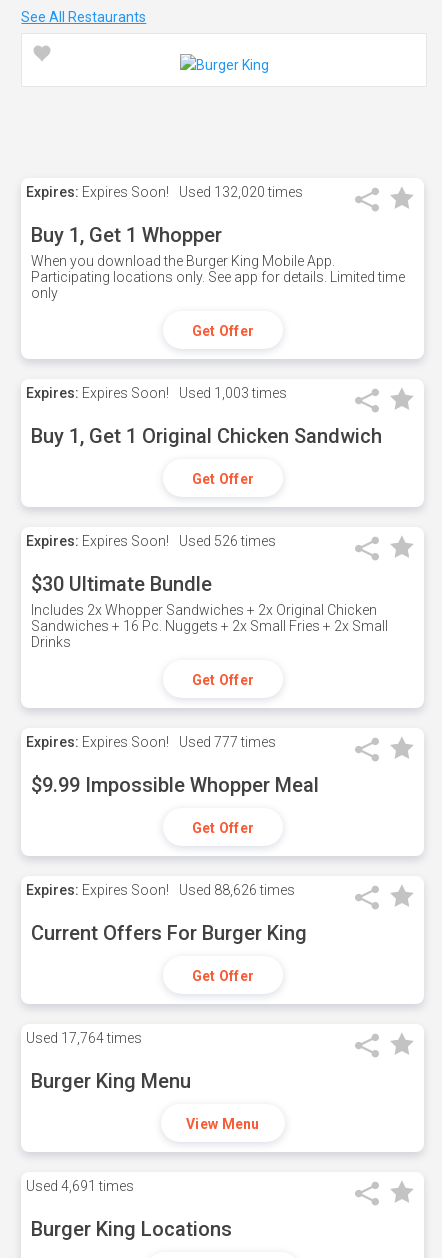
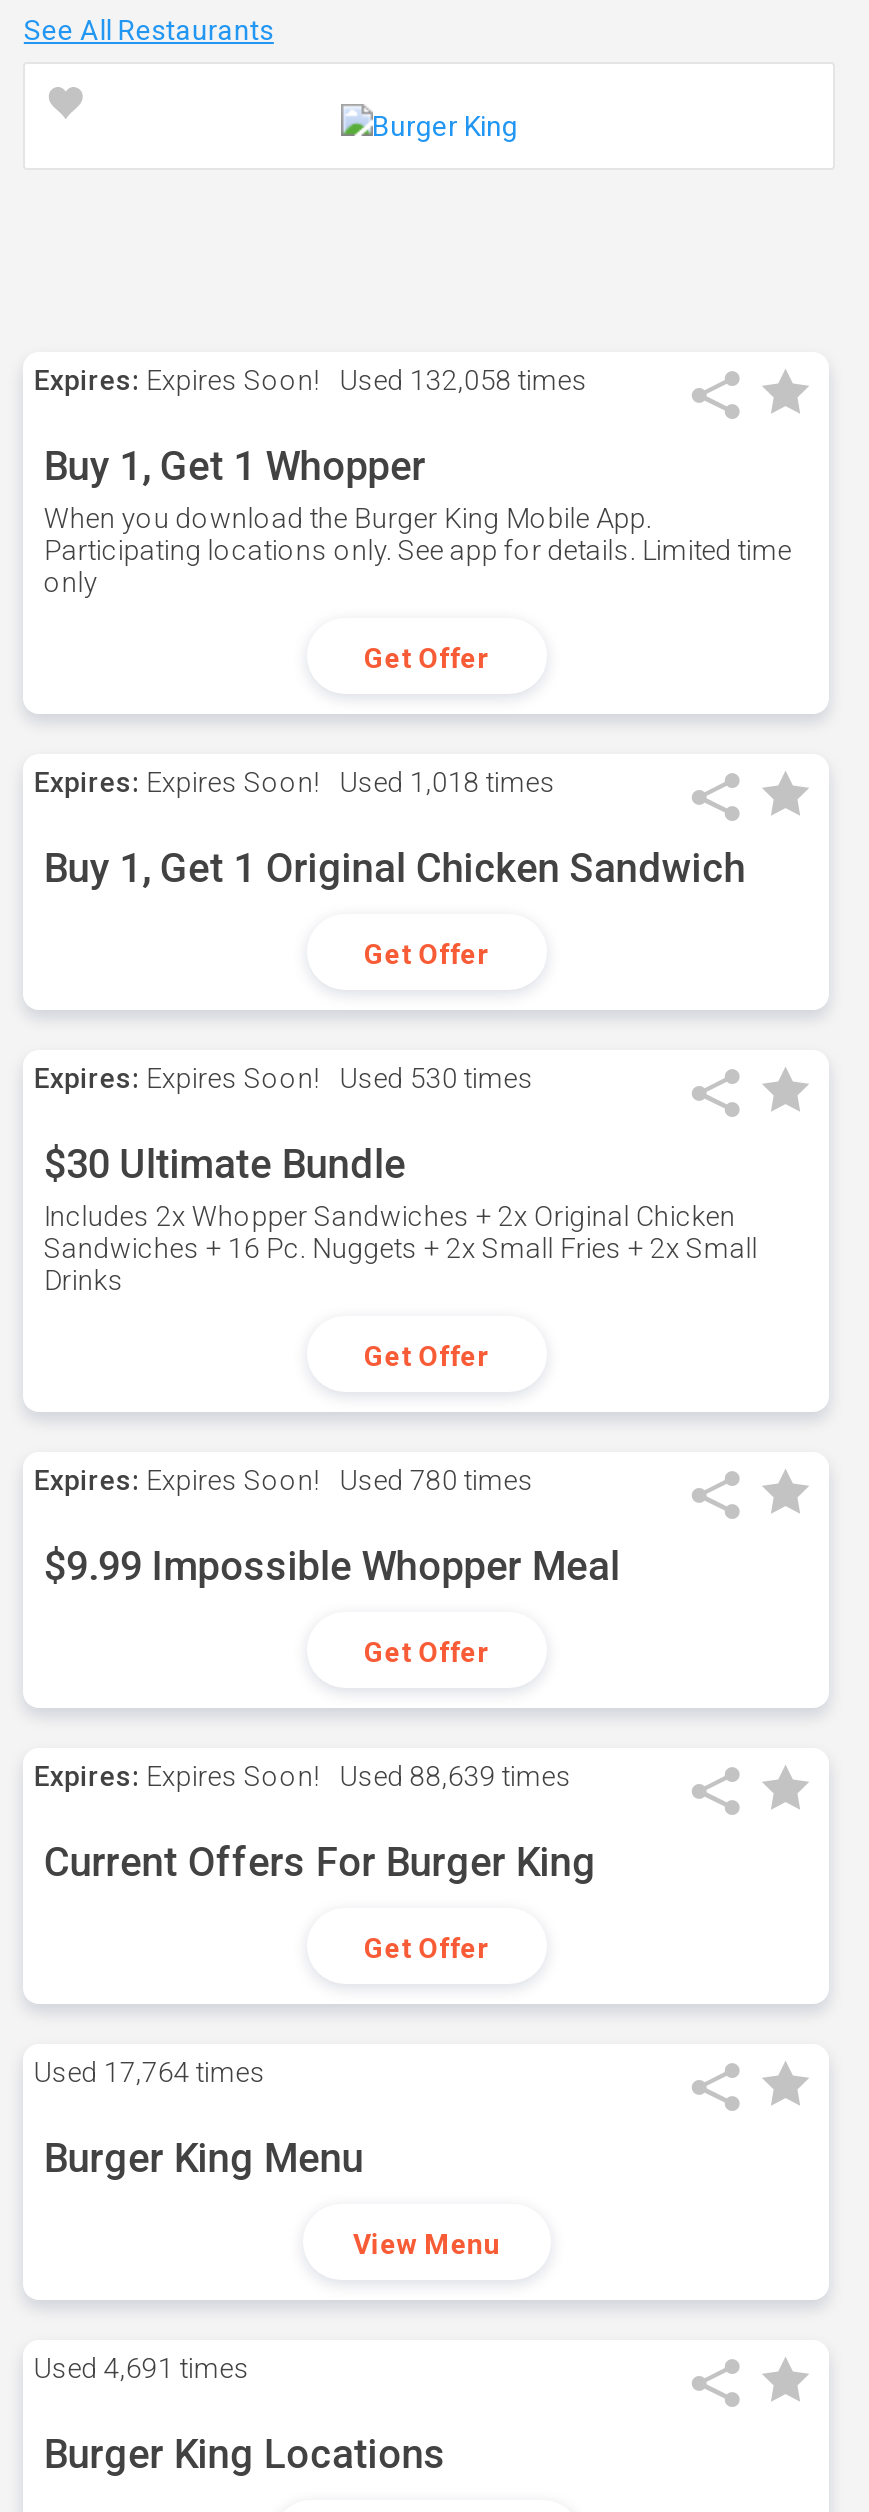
[26,184,303,200] Expires: Expires Soon! Used 132,020 times -> [34,364,588,396] Expires: Expires Soon! Used 132,058 times
[26,385,287,401] Expires: Expires Soon! Used 1,003 times -> [34,766,556,798] Expires: Expires Soon! Used 1,018 times
[26,533,276,549] Expires: Expires Soon! Used 526 times -> [34,1062,534,1094] Expires: Expires Soon! Used 530 times
[26,734,276,750] Expires: Expires Soon! Used 777 times -> [34,1464,534,1496] Expires: Expires Soon! Used 780 times
[26,882,295,898] Expires: Expires Soon! Used 88,626 times -> [34,1760,572,1792] Expires: Expires Soon! Used 88,639 times

